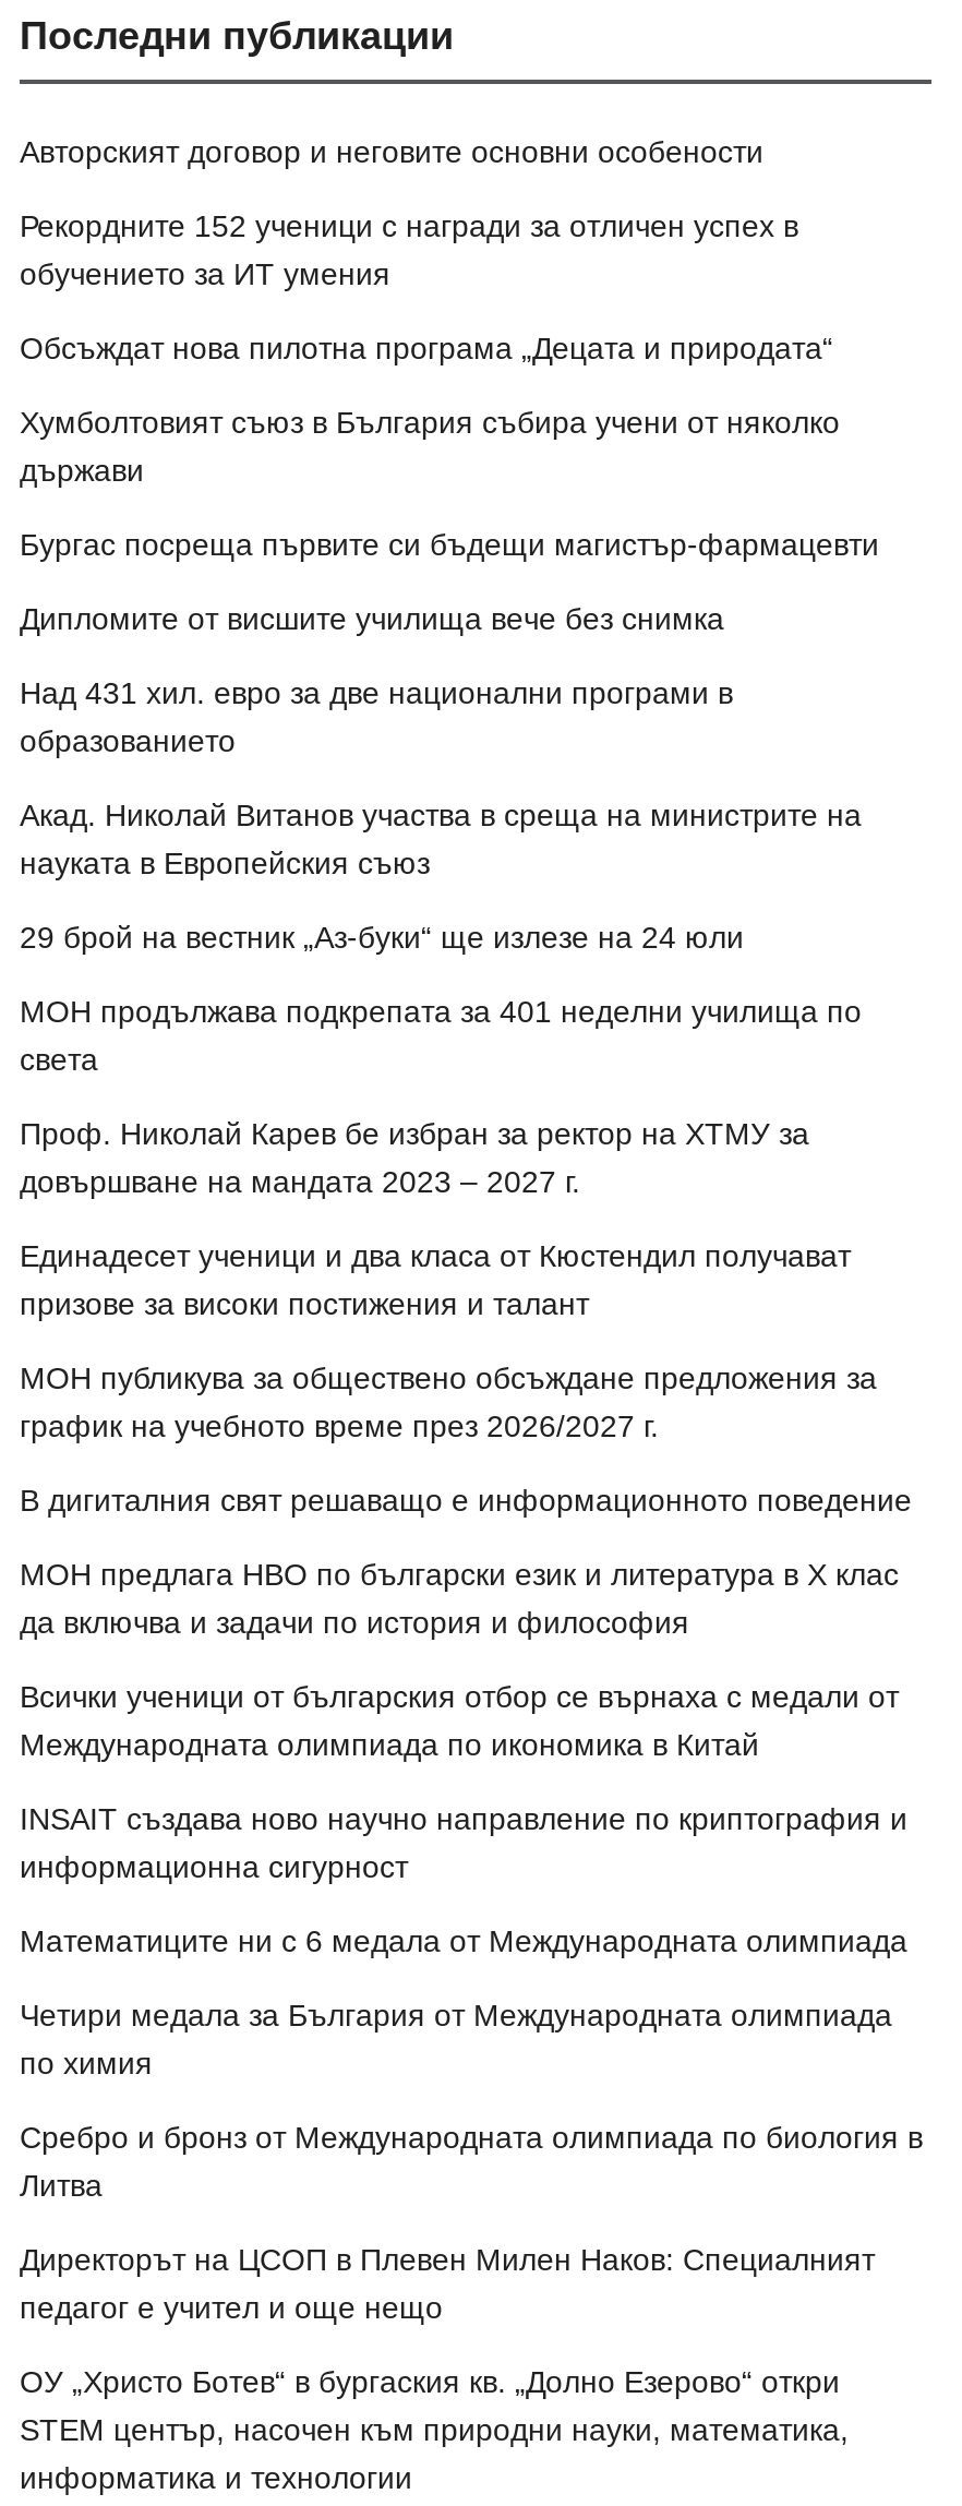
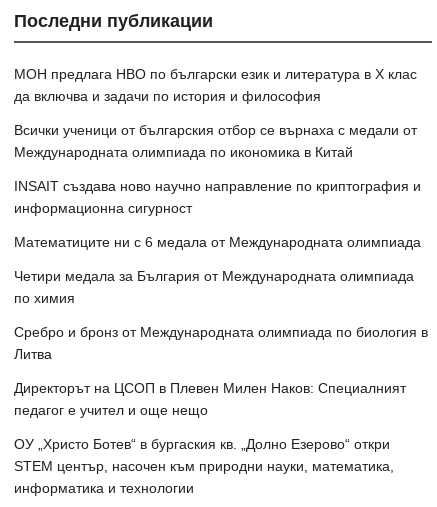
[20,134,912,1518] Авторският договор и неговите основни особености | Рекордните 152 ученици с награди за отличен успех в | обучението за ИТ умения | Обсъждат нова пилотна програма „Децата и природата“ | Хумболтовият съюз в България събира учени от няколко | държави | Бургас посреща първите си бъдещи магистър-фармацевти | Дипломите от висшите училища вече без снимка | Над 431 хил. евро за две национални програми в | образованието | Акад. Николай Витанов участва в среща на министрите на | науката в Европейския съюз | 29 брой на вестник „Аз-буки“ ще излезе на 24 юли | МОН продължава подкрепата за 401 неделни училища по | света | Проф. Николай Карев бе избран за ректор на ХТМУ за | довършване на мандата 2023 – 2027 г. | Единадесет ученици и два класа от Кюстендил получават | призове за високи постижения и талант | МОН публикува за обществено обсъждане предложения за | график на учебното време през 2026/2027 г. | В дигиталния свят решаващо е информационното поведение -> none

